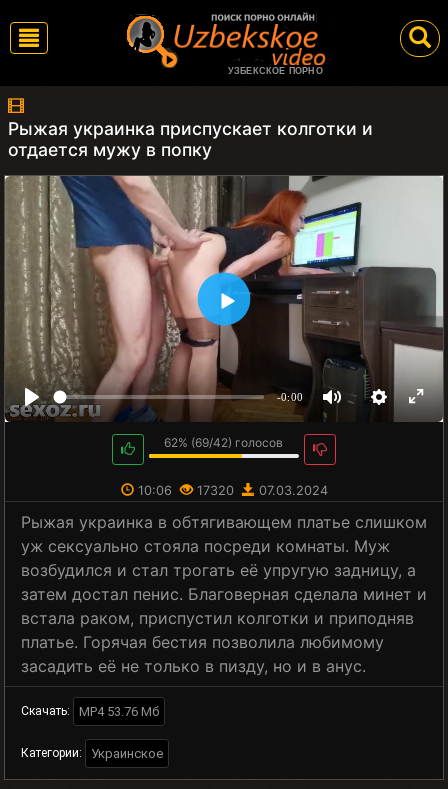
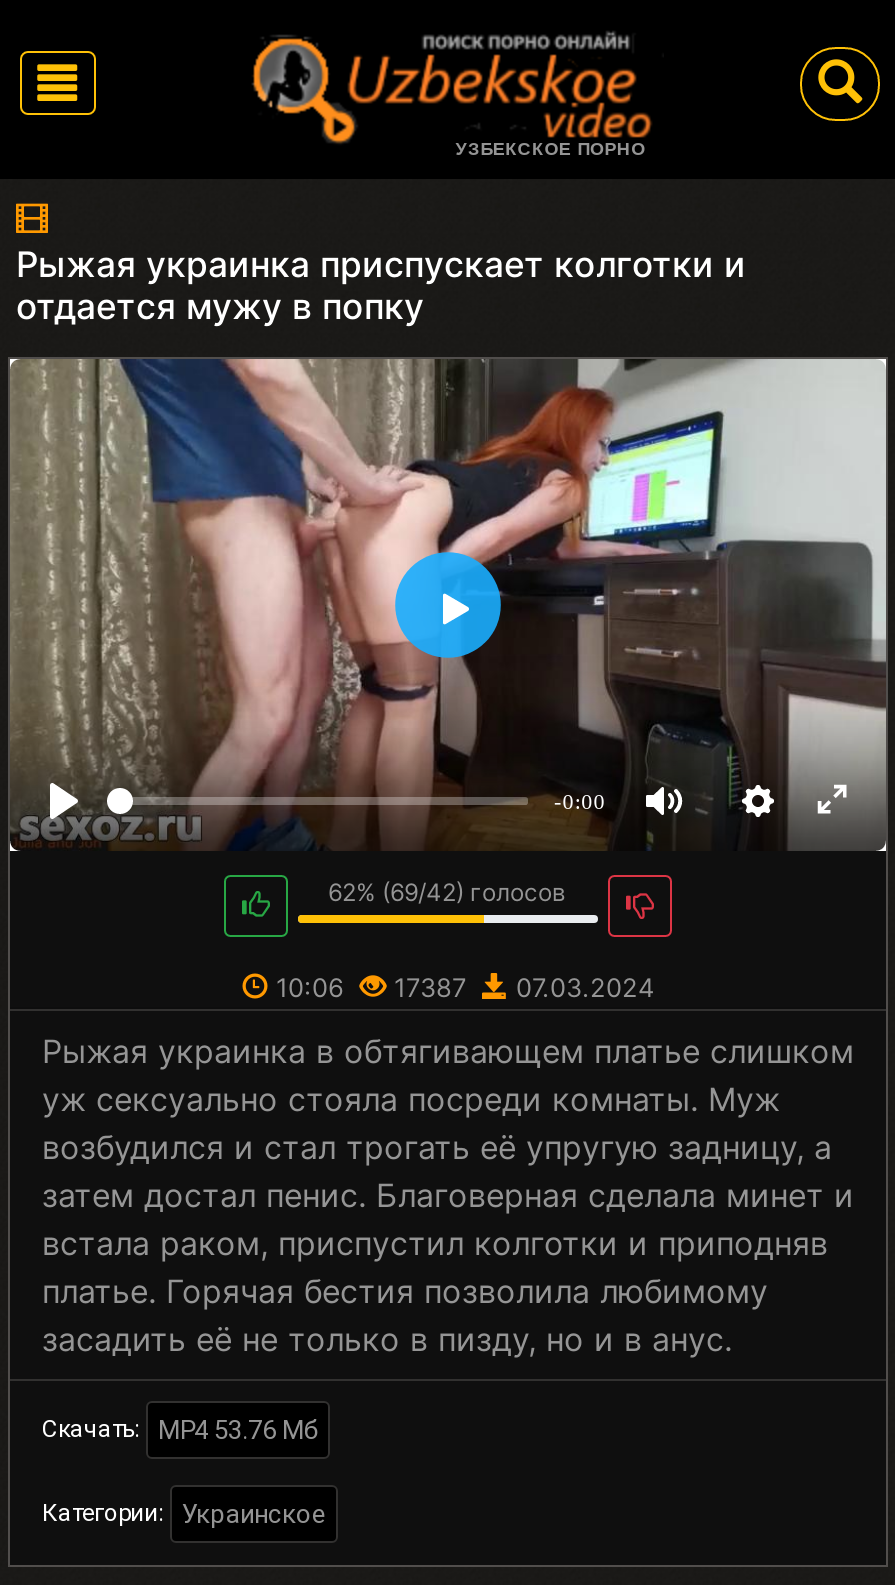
[133,483,327,498] 10:06 17320 07.03.2024 -> [268,974,654,1004] 10:06 17387 07.03.2024

